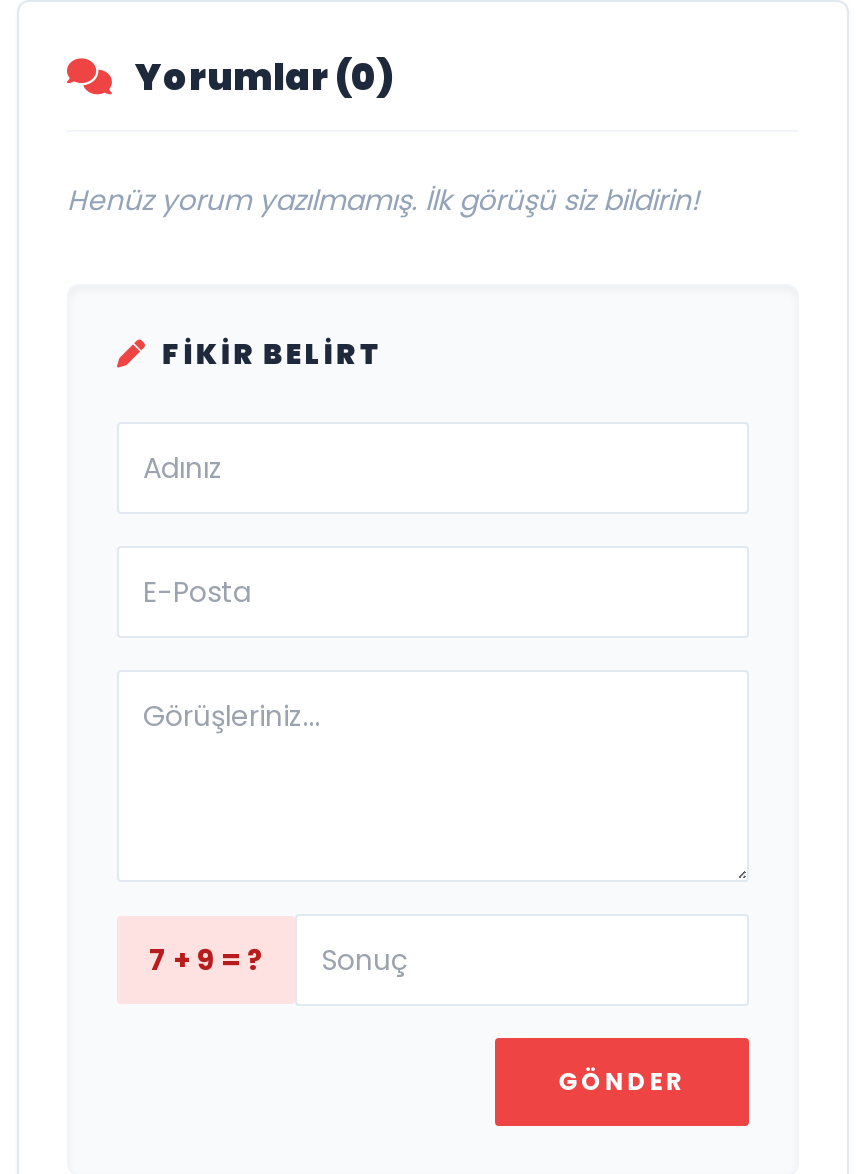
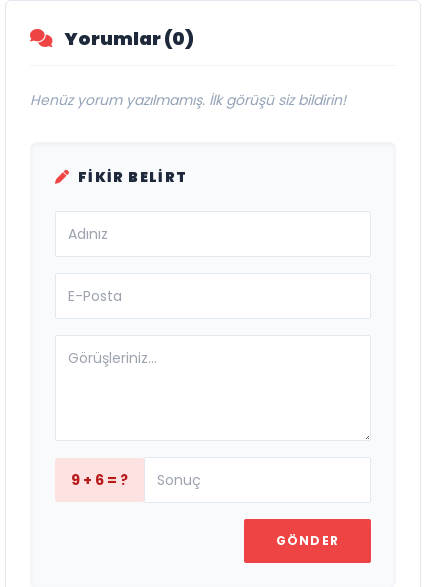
[149,939,263,979] 7 + 9 = ? -> [71,470,128,490] 9 + 6 = ?

